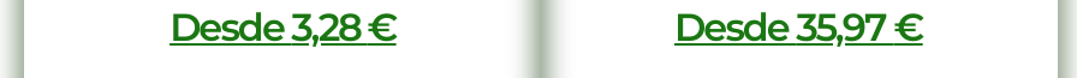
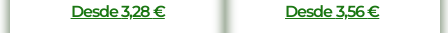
[674,6,923,51] Desde35,97 € -> [285,2,379,21] Desde3,56 €

